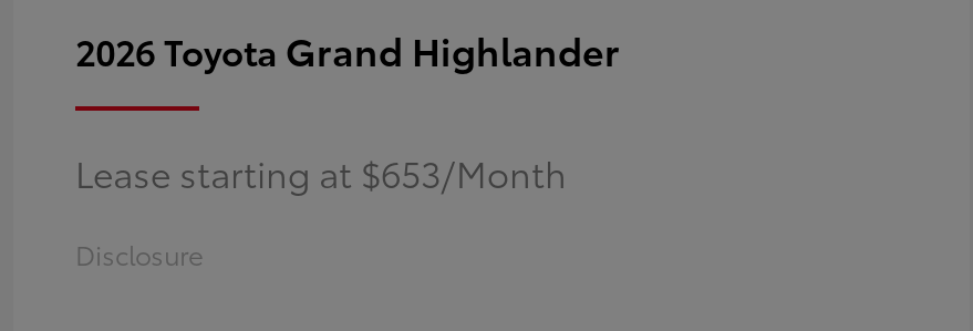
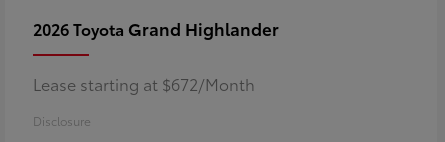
[75,145,567,196] Lease starting at $653/Month -> [33,72,255,95] Lease starting at $672/Month

